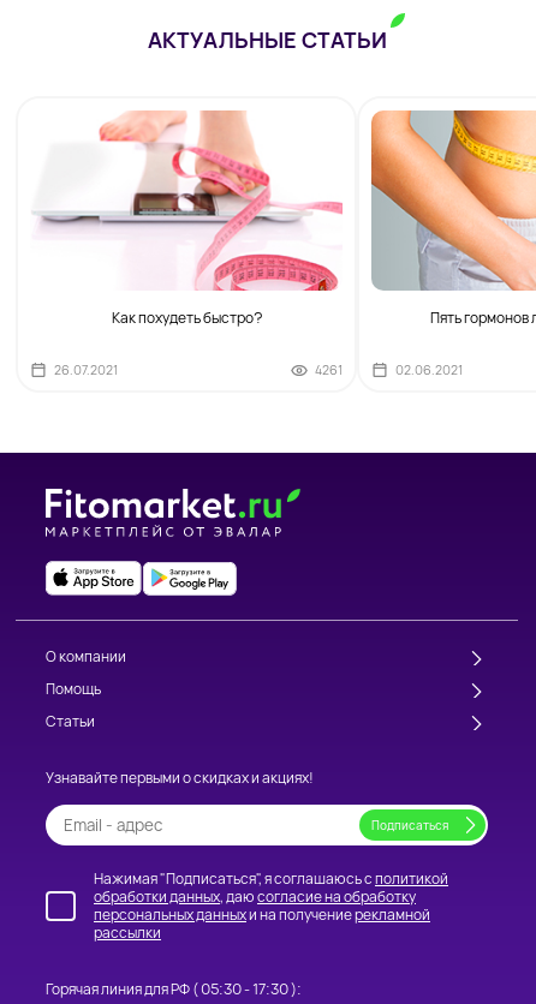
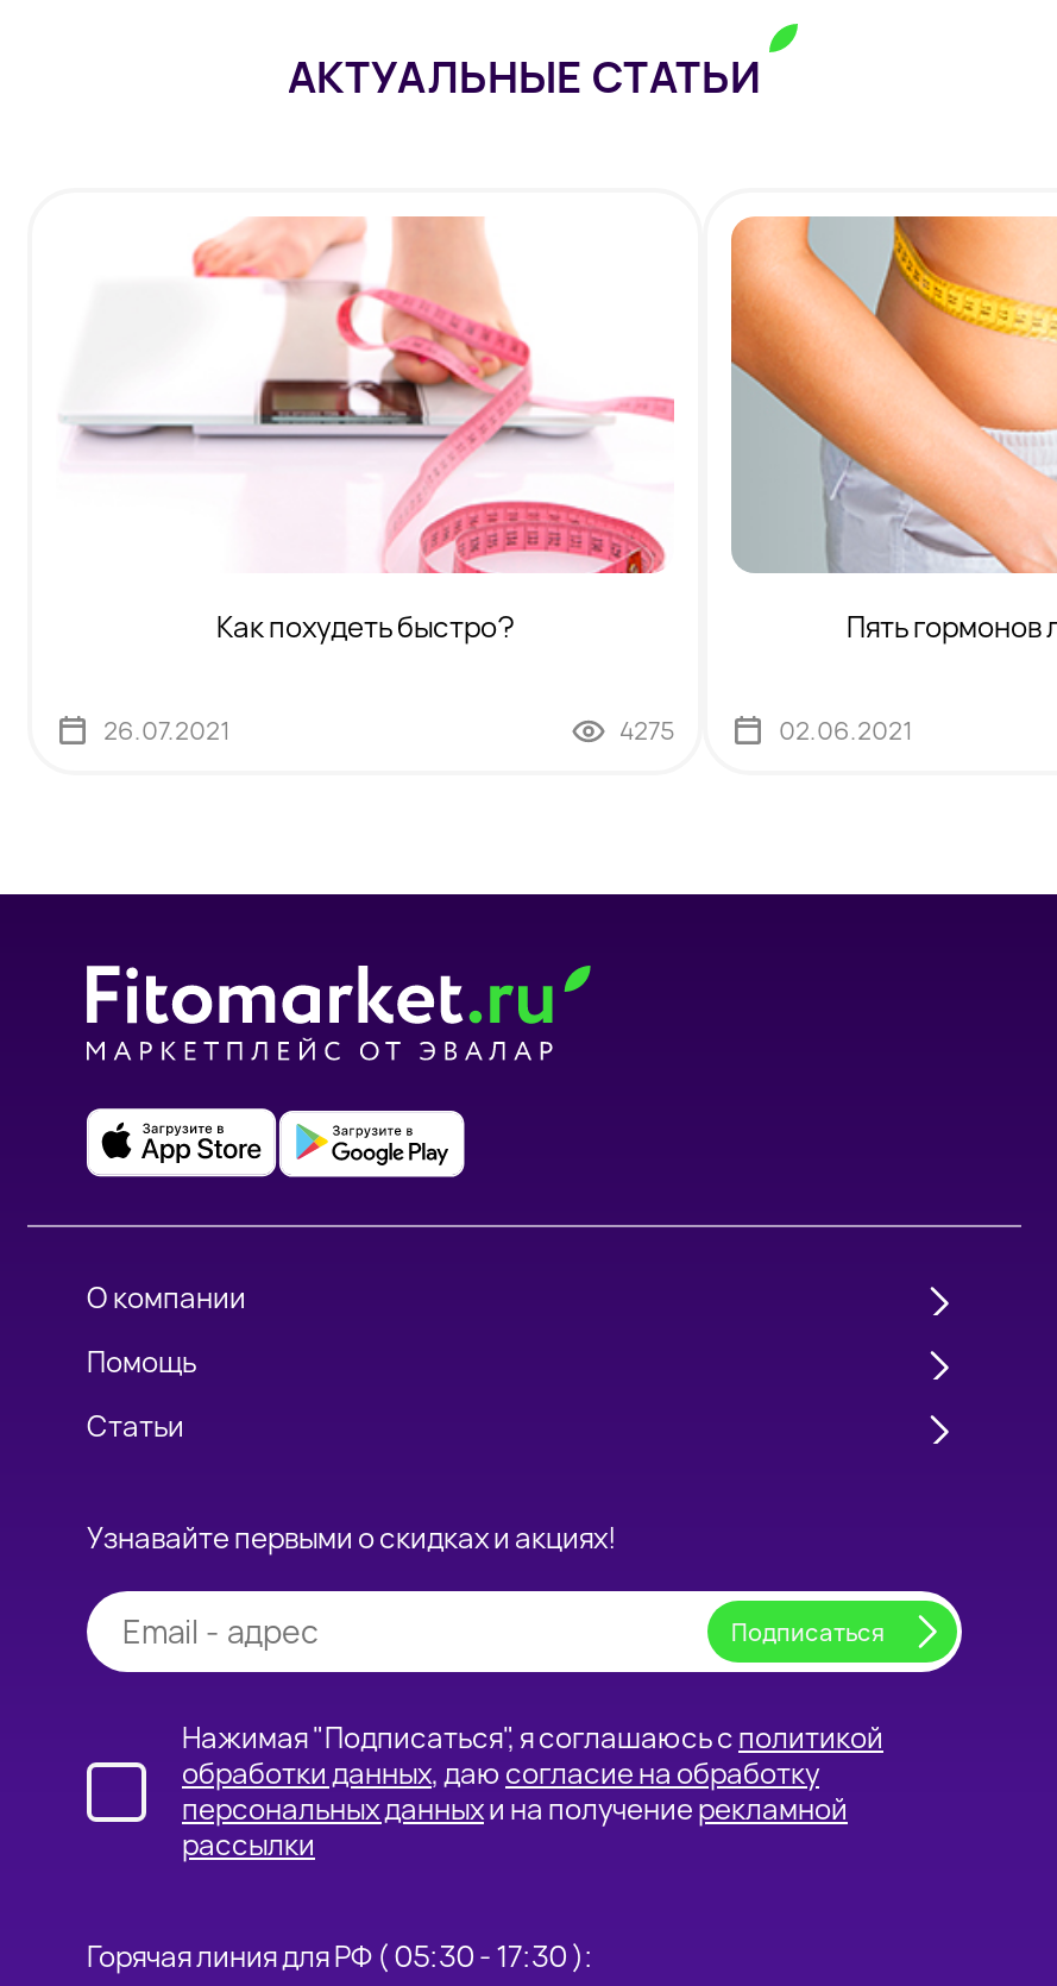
[315,362,343,379] 4261 -> [619,714,674,747] 4275

